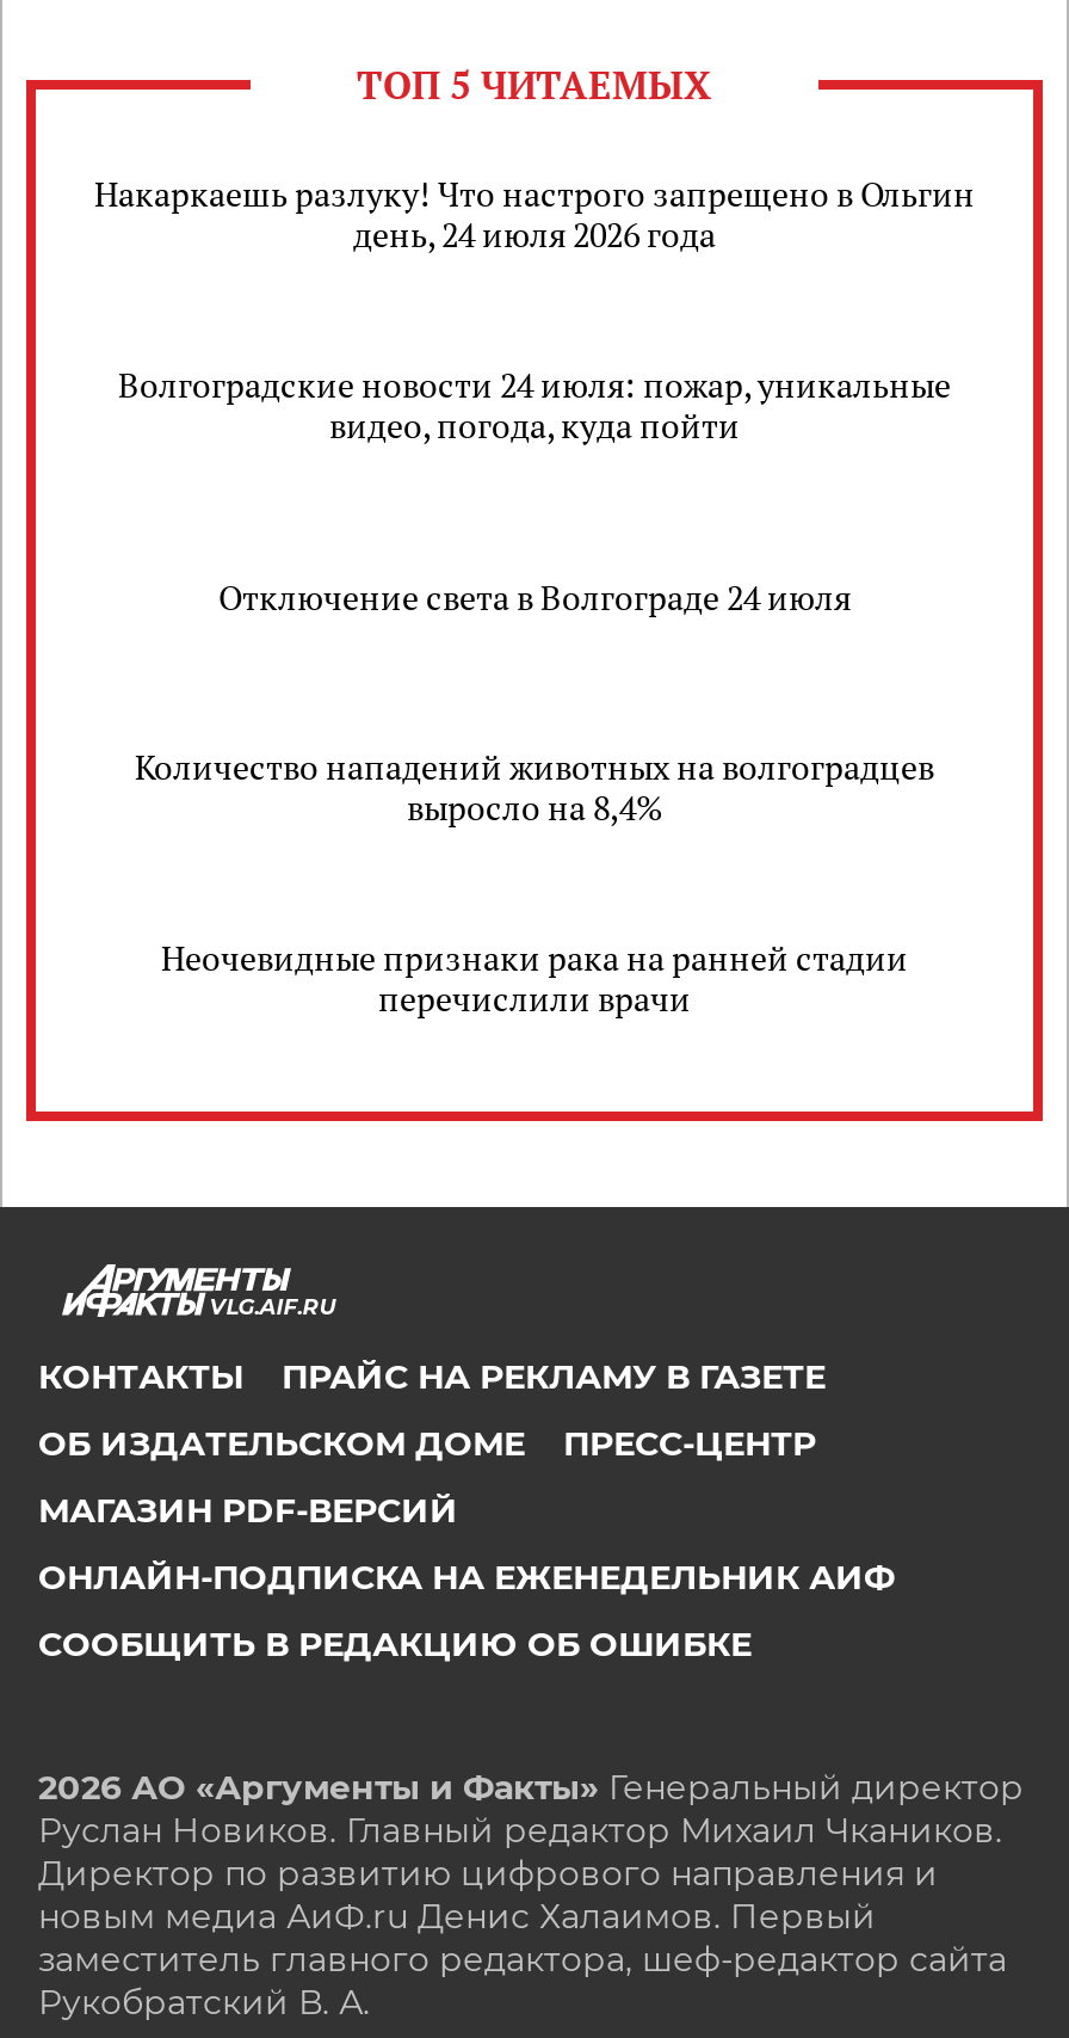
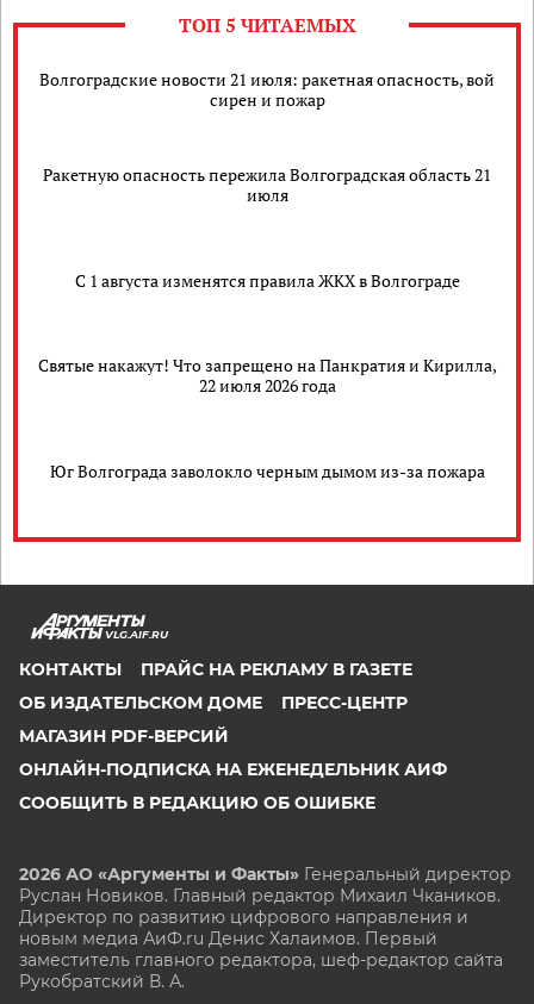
[94,171,975,257] Накаркаешь разлуку! Что настрого запрещено в Ольгин | день, 24 июля 2026 года -> [39,68,495,111] Волгоградские новости 21 июля: ракетная опасность, вой | сирен и пожар
[118,362,951,448] Волгоградские новости 24 июля: пожар, уникальные | видео, погода, куда пойти -> [43,163,491,206] Ракетную опасность пережила Волгоградская область 21 | июля
[218,573,851,618] Отключение света в Волгограде 24 июля -> [74,269,460,291] С 1 августа изменятся правила ЖКХ в Волгограде
[135,744,934,830] Количество нападений животных на волгоградцев | выросло на 8,4% -> [38,354,496,397] Святые накажут! Что запрещено на Панкратия и Кирилла, | 22 июля 2026 года
[161,935,908,1021] Неочевидные признаки рака на ранней стадии | перечислили врачи -> [49,459,485,482] Юг Волгограда заволокло черным дымом из-за пожара

